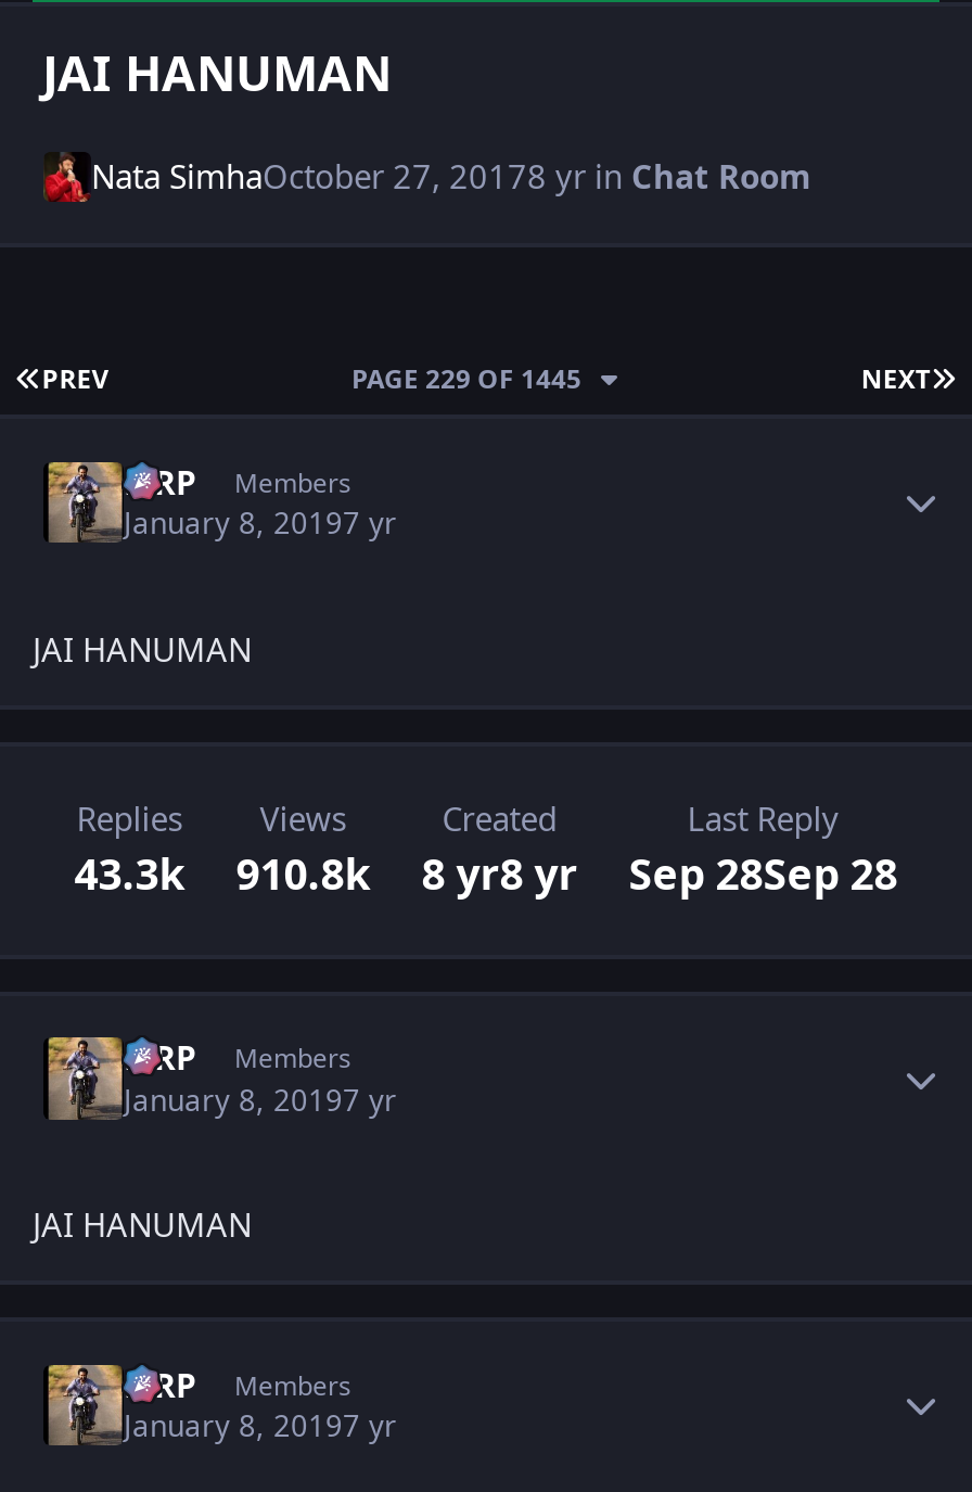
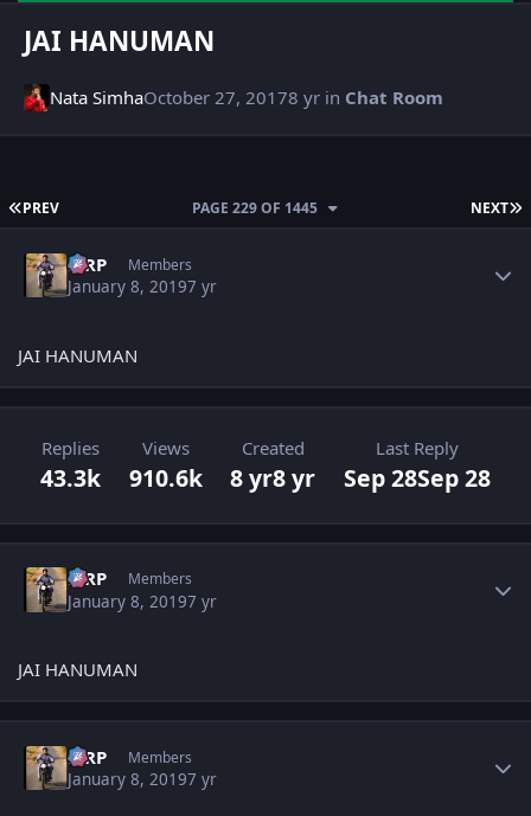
[74,845,898,904] 43.3k 910.8k 8 yr8 yr Sep 28Sep 28 -> [41,462,490,494] 43.3k 910.6k 8 yr8 yr Sep 28Sep 28

